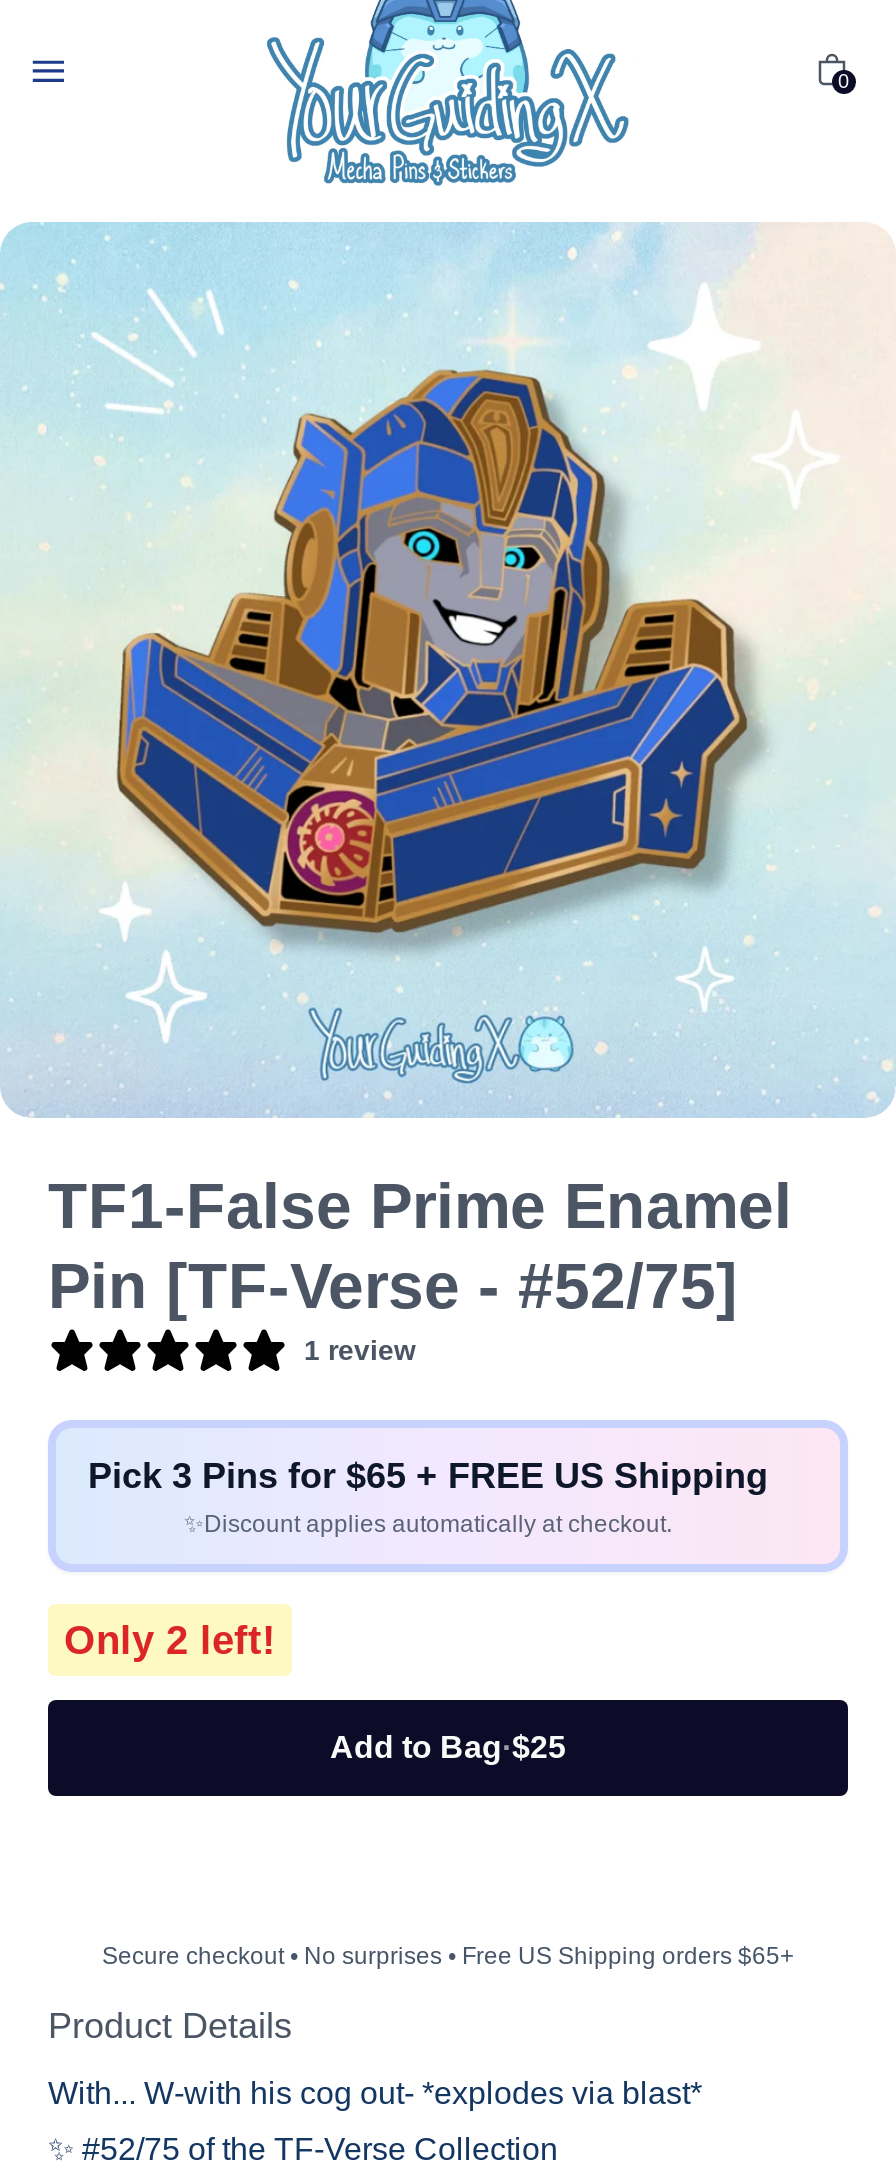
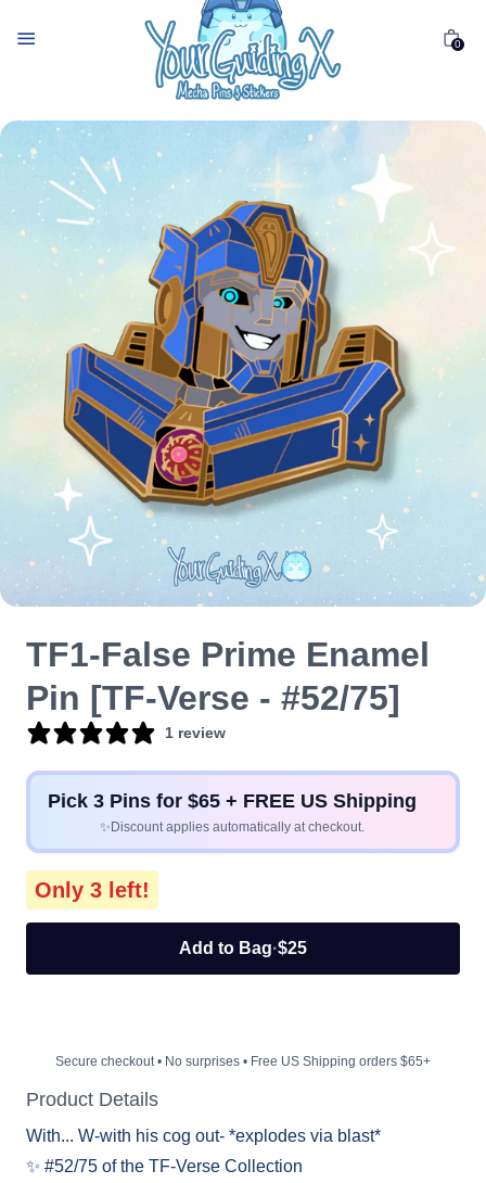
[64,1618,276,1662] Only 2 left! -> [35,878,150,902] Only 3 left!

